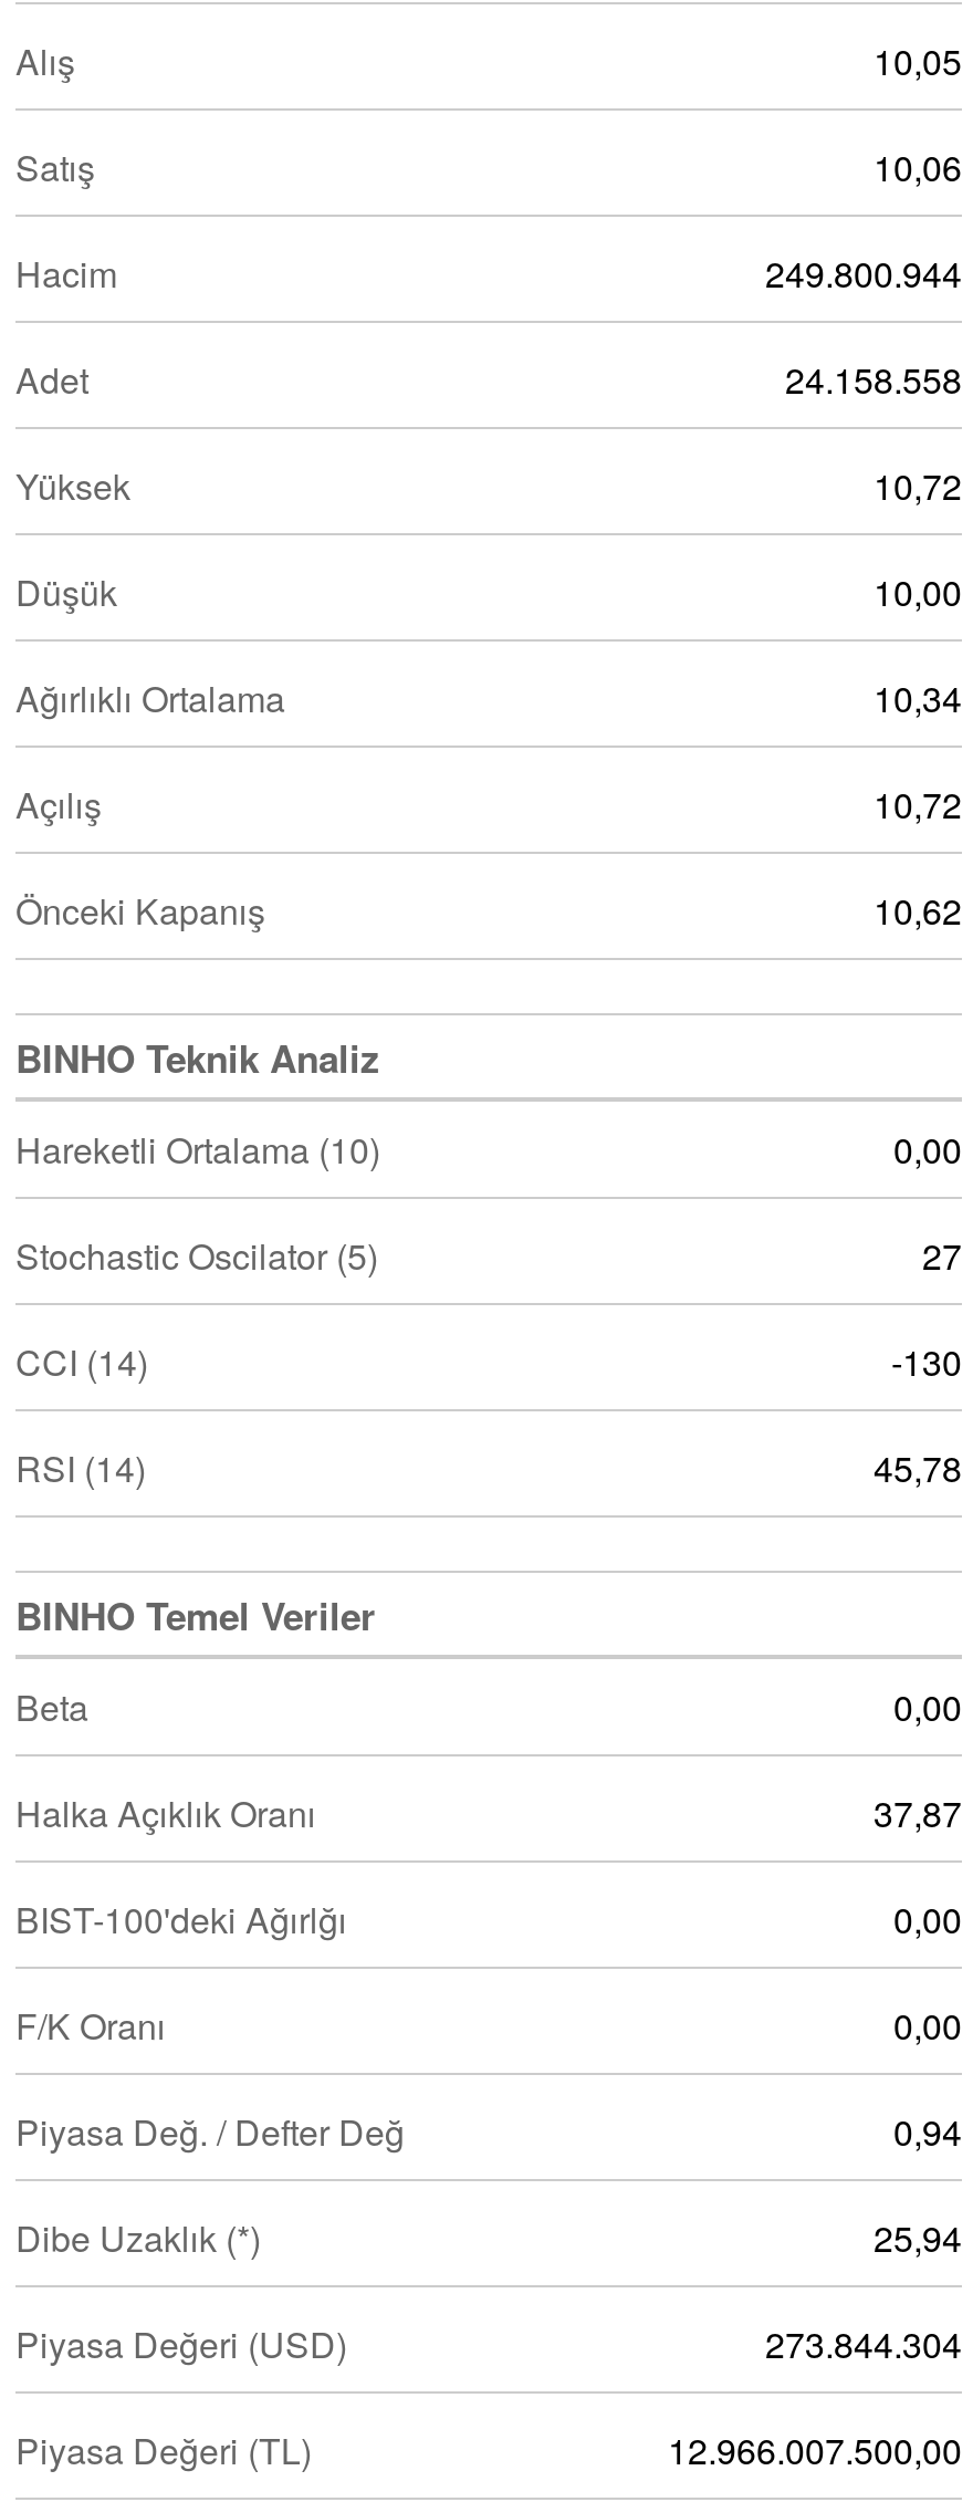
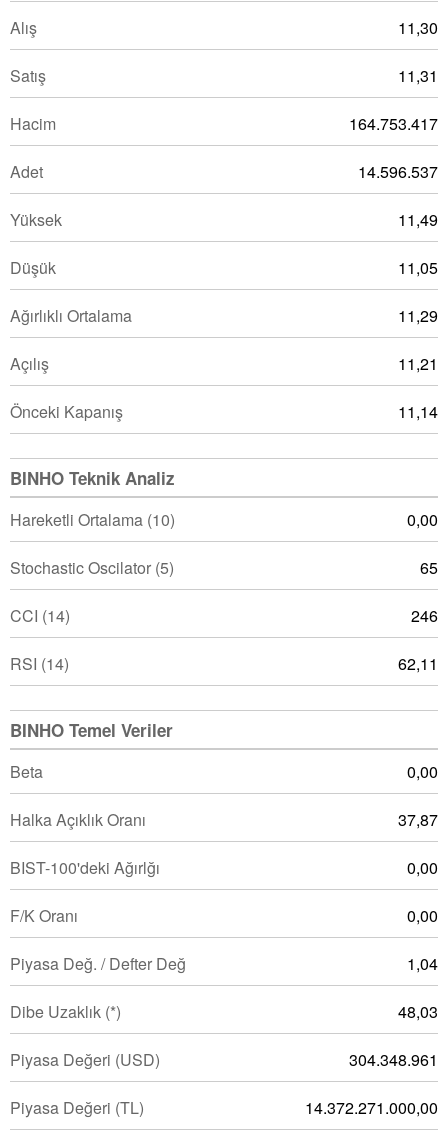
[873,35,962,86] 10,05 -> [398,16,438,39] 11,30
[873,142,962,192] 10,06 -> [398,64,438,87] 11,31
[765,248,962,299] 249.800.944 -> [349,112,438,135] 164.753.417
[785,354,962,405] 24.158.558 -> [358,160,438,183] 14.596.537
[873,460,962,511] 10,72 -> [398,208,438,231] 11,49
[873,566,962,617] 10,00 -> [398,256,438,279] 11,05
[873,673,962,723] 10,34 -> [398,304,438,327] 11,29
[873,779,962,830] 10,72 -> [398,352,438,375] 11,21
[873,885,962,936] 10,62 -> [398,400,438,423] 11,14
[922,1230,962,1281] 27 -> [420,556,438,579] 65
[891,1336,962,1387] -130 -> [411,604,438,627] 246
[873,1442,962,1493] 45,78 -> [398,652,438,675] 62,11
[893,2106,962,2157] 0,94 -> [407,952,438,975] 1,04
[873,2212,962,2263] 25,94 -> [398,1000,438,1023] 48,03
[765,2318,962,2369] 273.844.304 -> [349,1048,438,1071] 304.348.961
[668,2425,962,2475] 12.966.007.500,00 -> [305,1096,438,1119] 14.372.271.000,00

